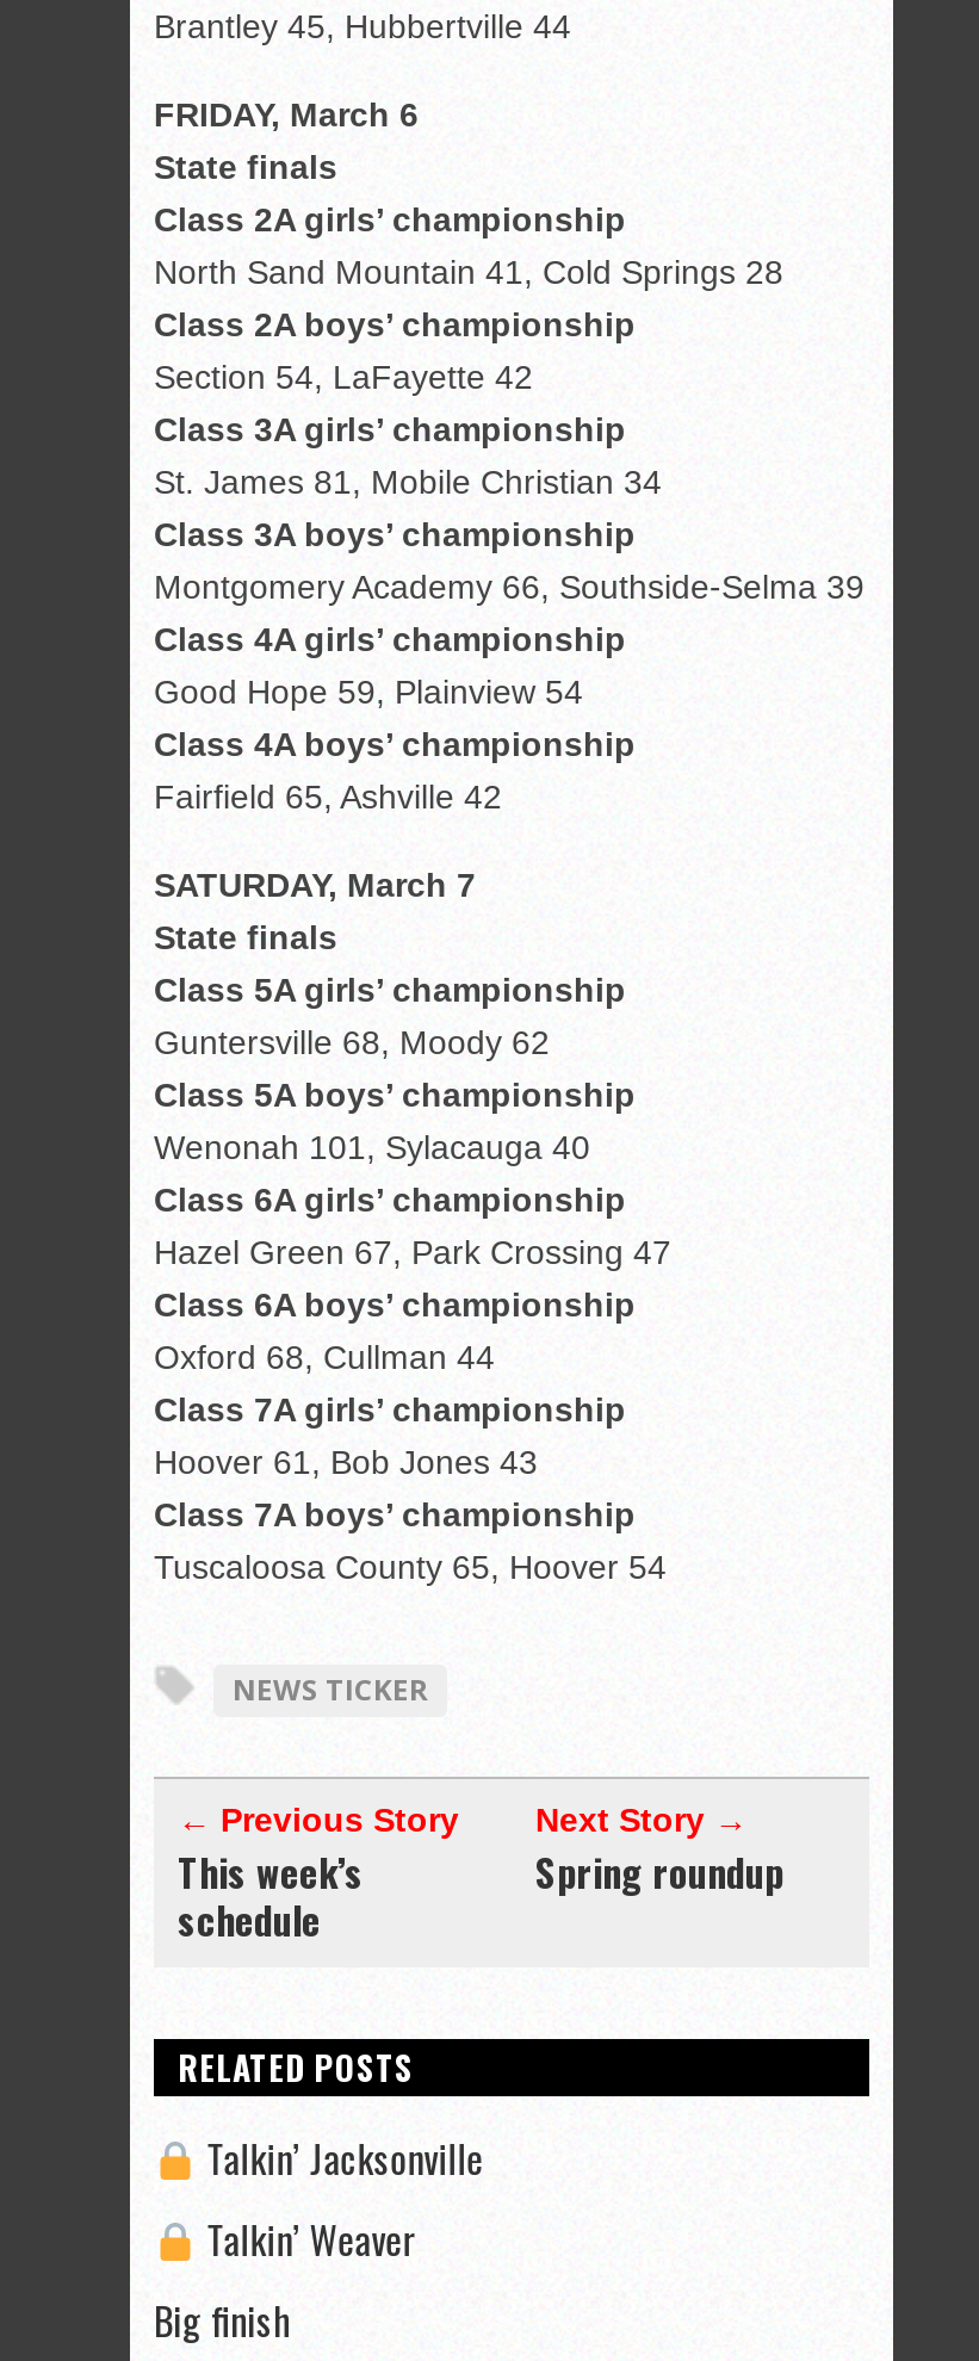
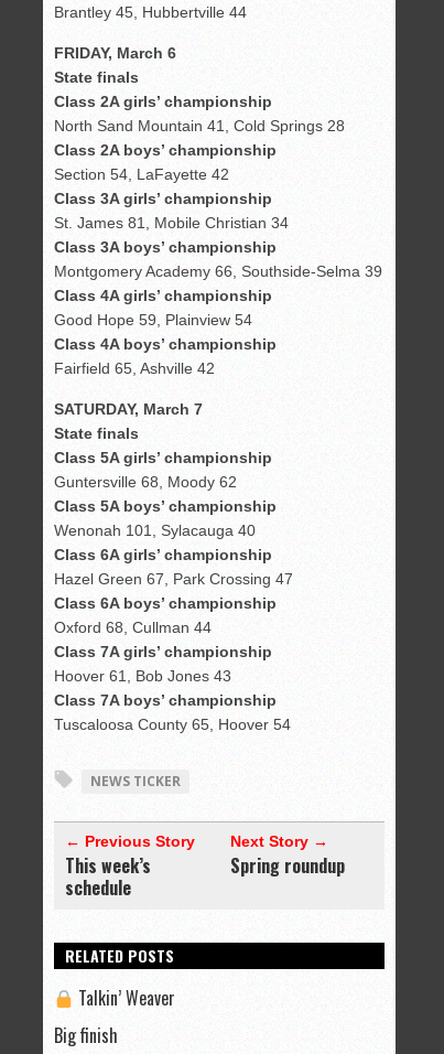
[207,2130,483,2187] Talkin’ Jacksonville -> none

